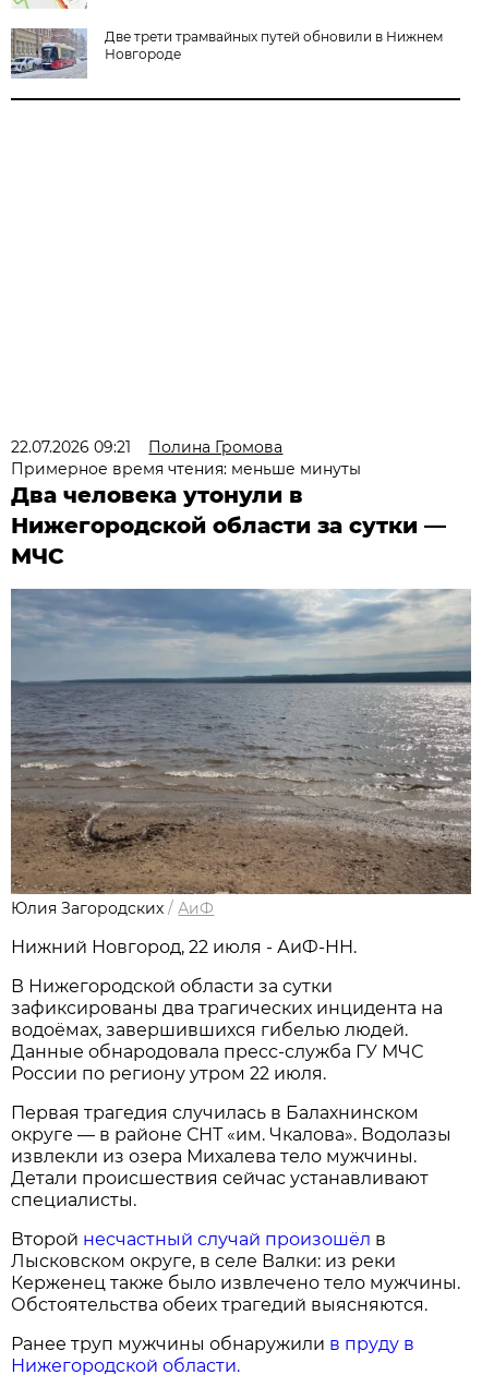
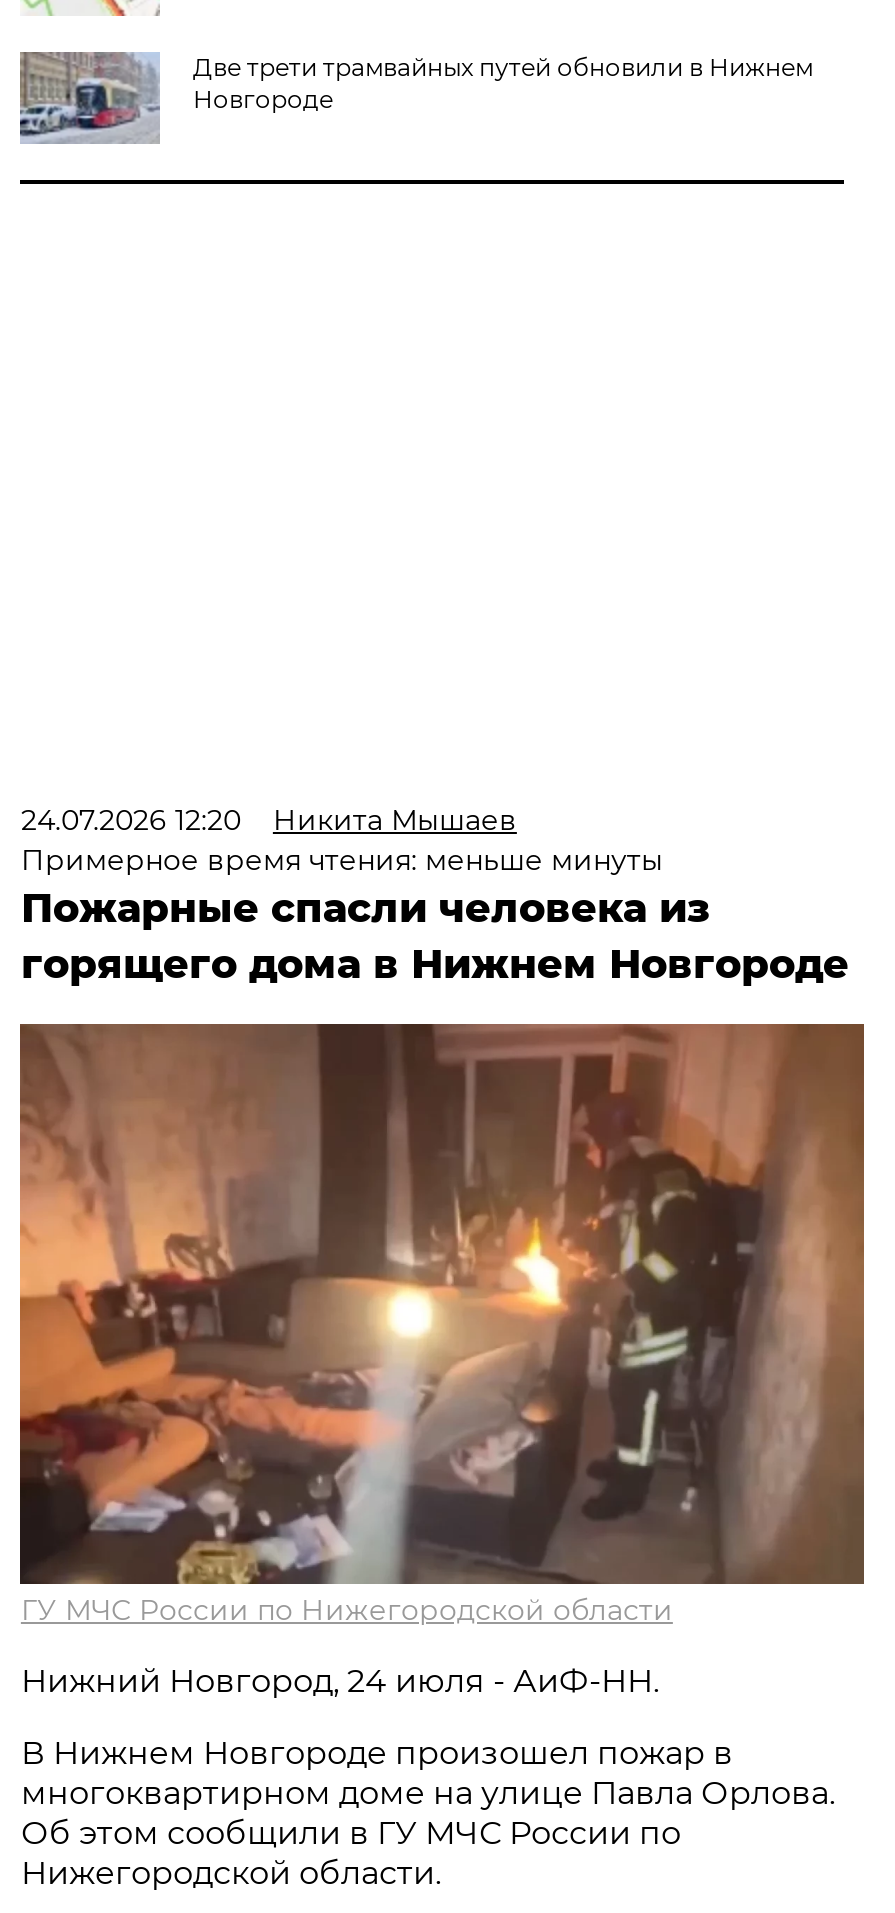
[11,437,283,457] 22.07.2026 09:21 | Полина Громова -> [21,802,517,838] 24.07.2026 12:20 | Никита Мышаев
[11,482,446,569] Два человека утонули в | Нижегородской области за сутки — | МЧС -> [21,884,849,988] Пожарные спасли человека из | горящего дома в Нижнем Новгороде
[10,588,472,849] [image] -> [18,1020,866,1586] [image]
[11,898,461,1354] Юлия Загородских / АиФ | Нижний Новгород, 22 июля - АиФ-НН. | В Нижегородской области за сутки | зафиксированы два трагических инцидента на | водоёмах, завершившихся гибелью людей. | Данные обнародовала пресс‑служба ГУ МЧС | России по региону утром 22 июля. | Первая трагедия случилась в Балахнинском | округе — в районе СНТ «им. Чкалова». Водолазы | извлекли из озера Михалева тело мужчины. | Детали происшествия сейчас устанавливают | специалисты. | Второй несчастный случай произошёл в | Лысковском округе, в селе Валки: из реки | Керженец также было извлечено тело мужчины. | Обстоятельства обеих трагедий выясняются. | Ранее труп мужчины обнаружили в пруду в -> [21,1593,835,1853] ГУ МЧС России по Нижегородской области | Нижний Новгород, 24 июля - АиФ-НН. | В Нижнем Новгороде произошел пожар в | многоквартирном доме на улице Павла Орлова. | Об этом сообщили в ГУ МЧС России по

